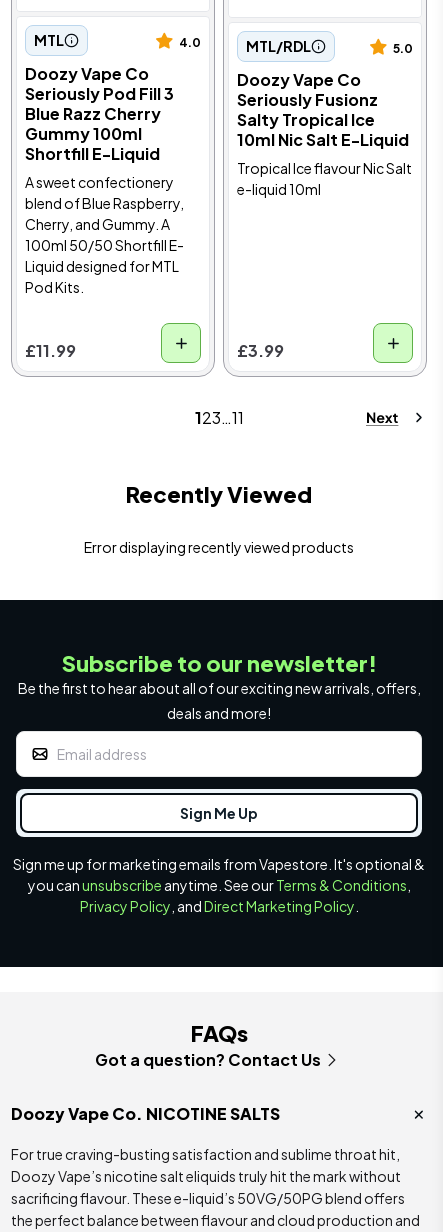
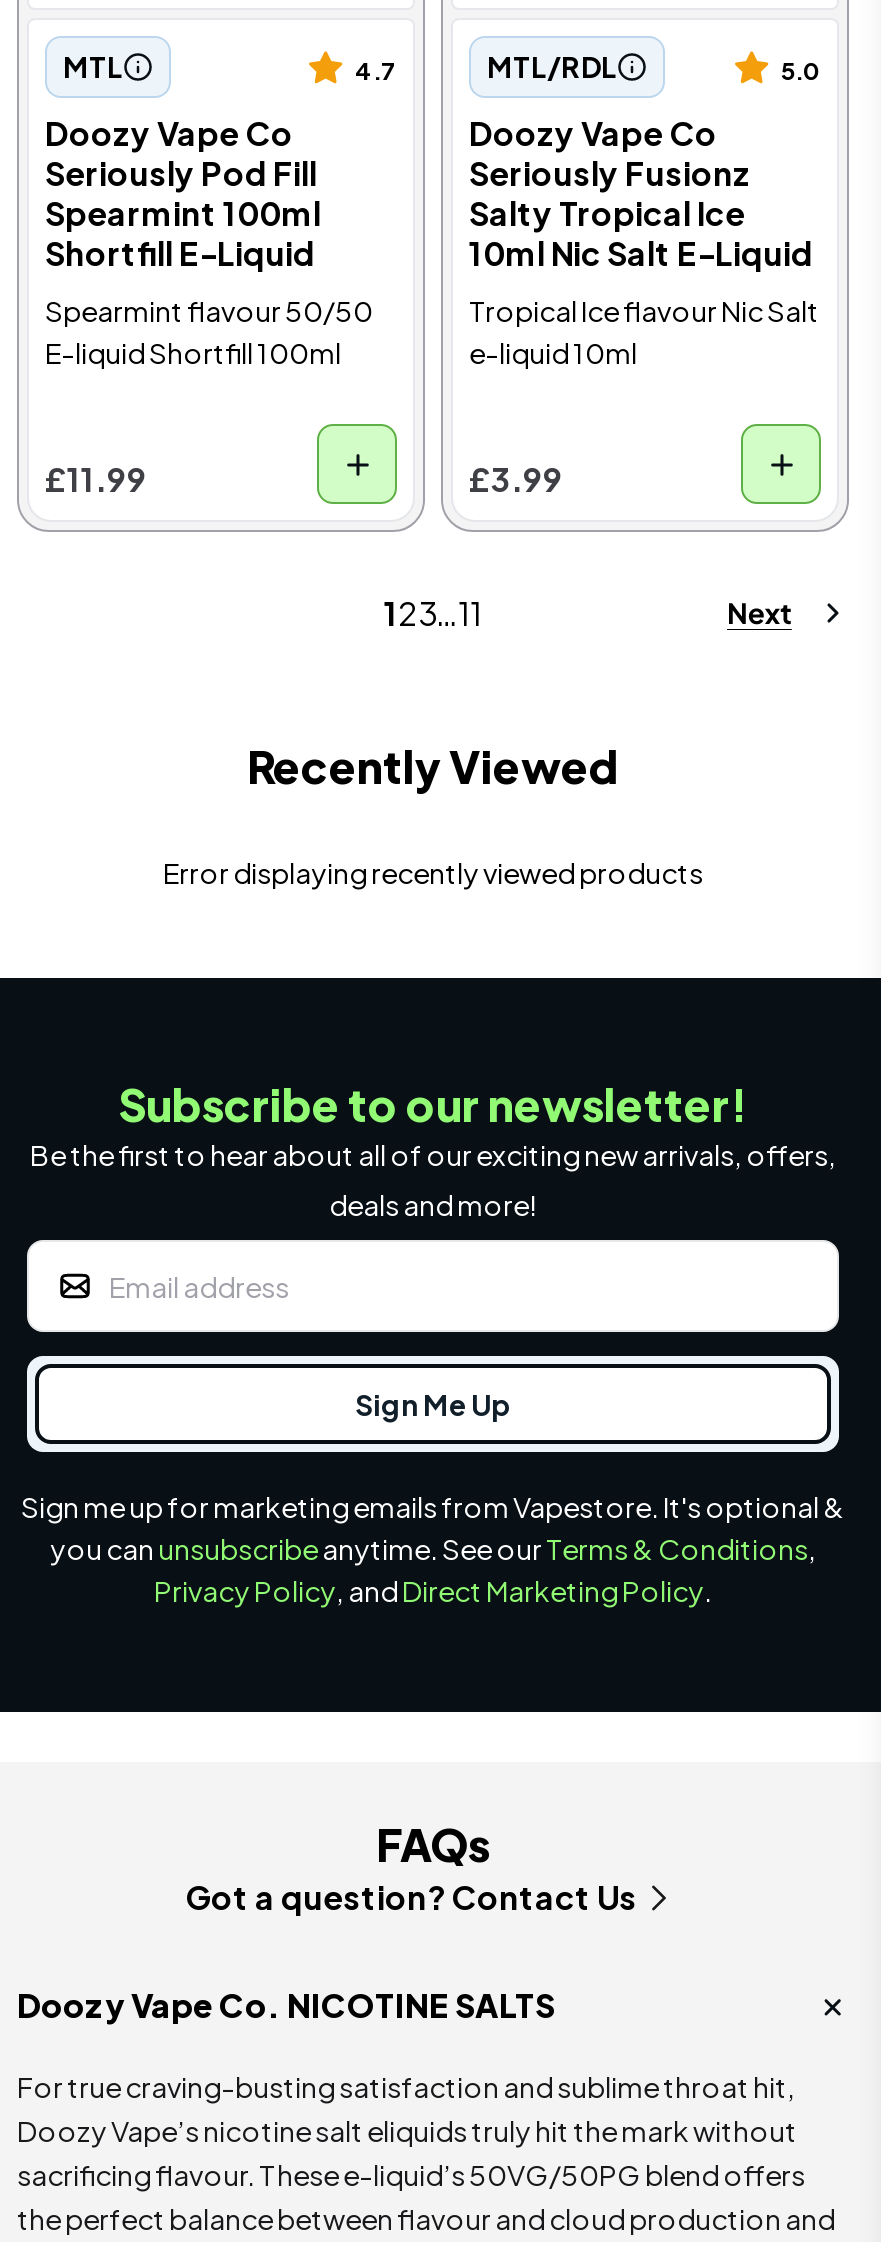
[179,35,201,50] 4.0 -> [355,56,397,86] 4.7
[25,83,174,144] Seriously Pod Fill 3 | Blue Razz Cherry | Gummy 100ml -> [45,153,321,235] Seriously Pod Fill | Spearmint 100ml
[25,173,184,296] A sweet confectionery | blend of Blue Raspberry, | Cherry, and Gummy. A | 100ml 50/50 Shortfill E- | Liquid designed for MTL | Pod Kits. -> [45,293,373,371] Spearmint flavour 50/50 | E-liquid Shortfill 100ml

